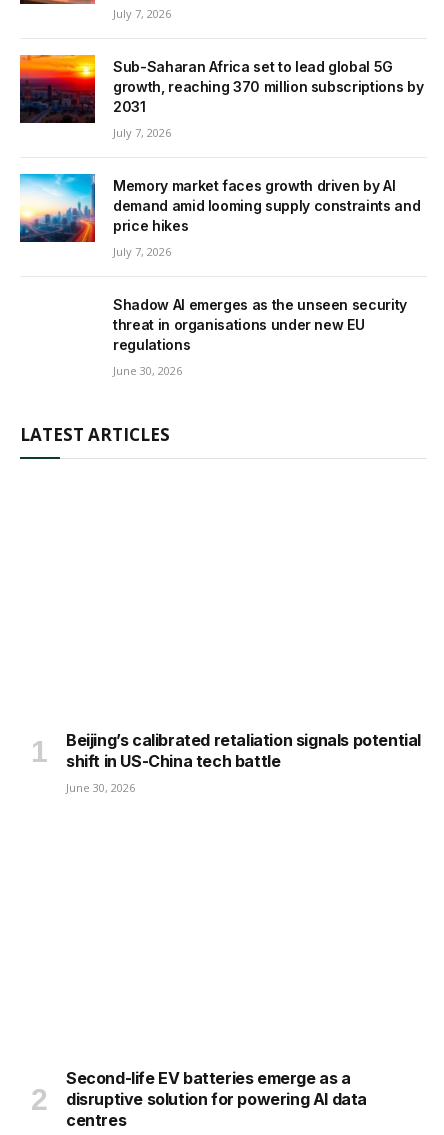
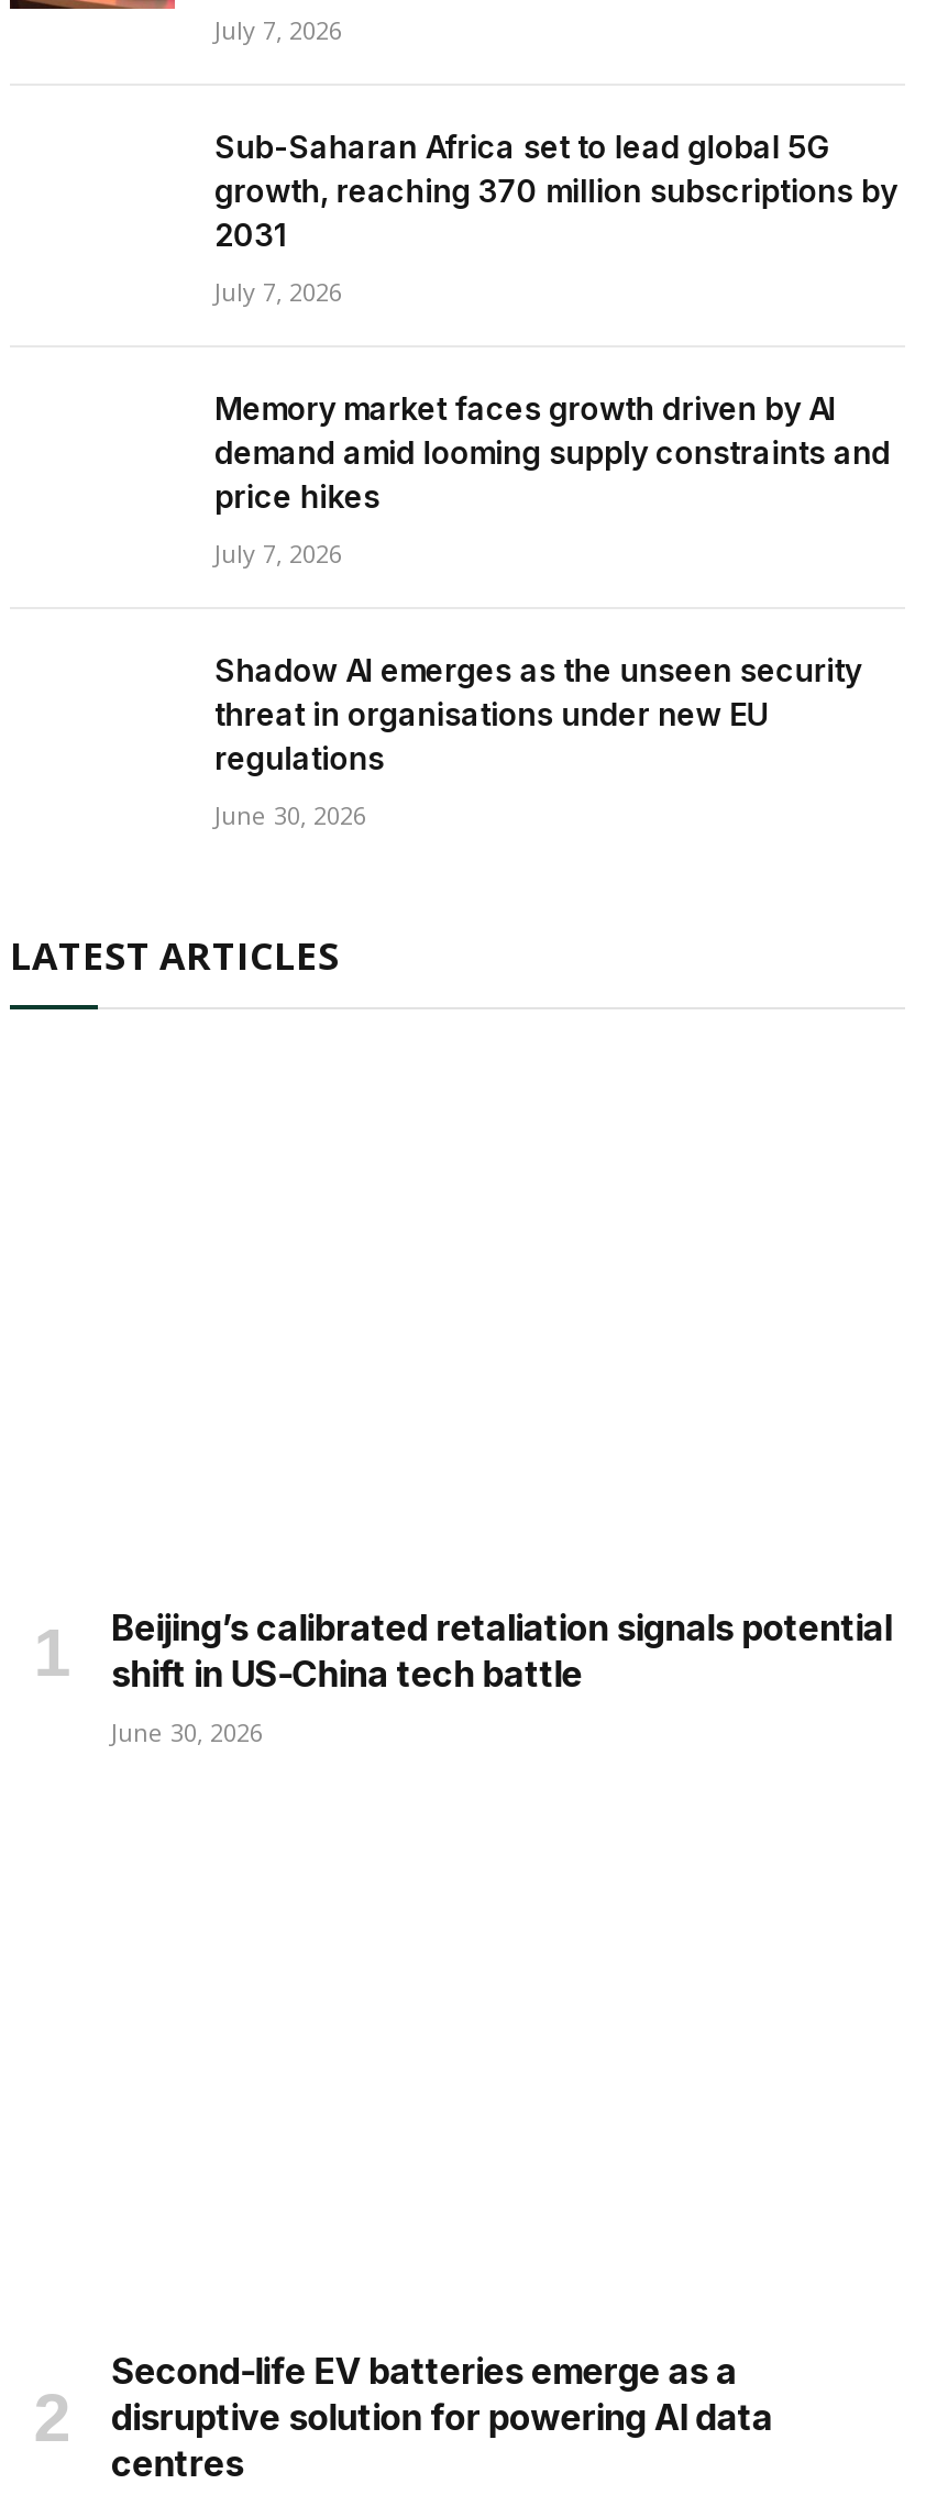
[19,54,96,124] [image] -> none
[19,173,96,243] [image] -> none

